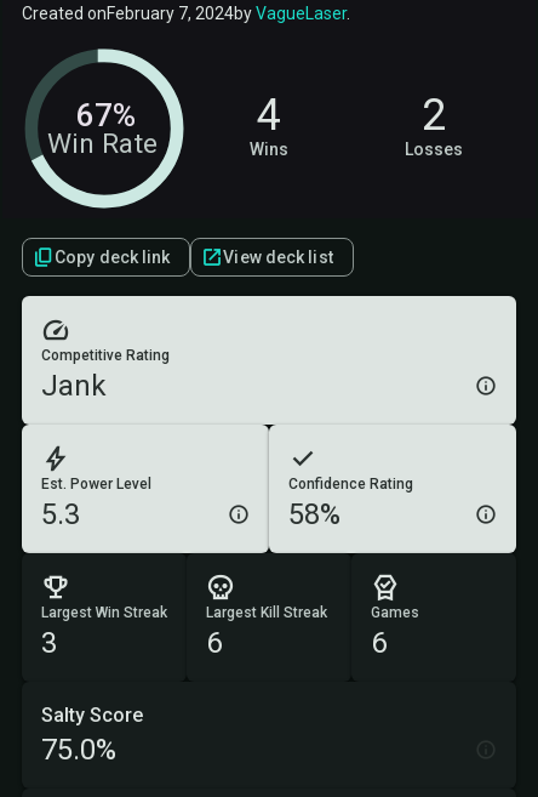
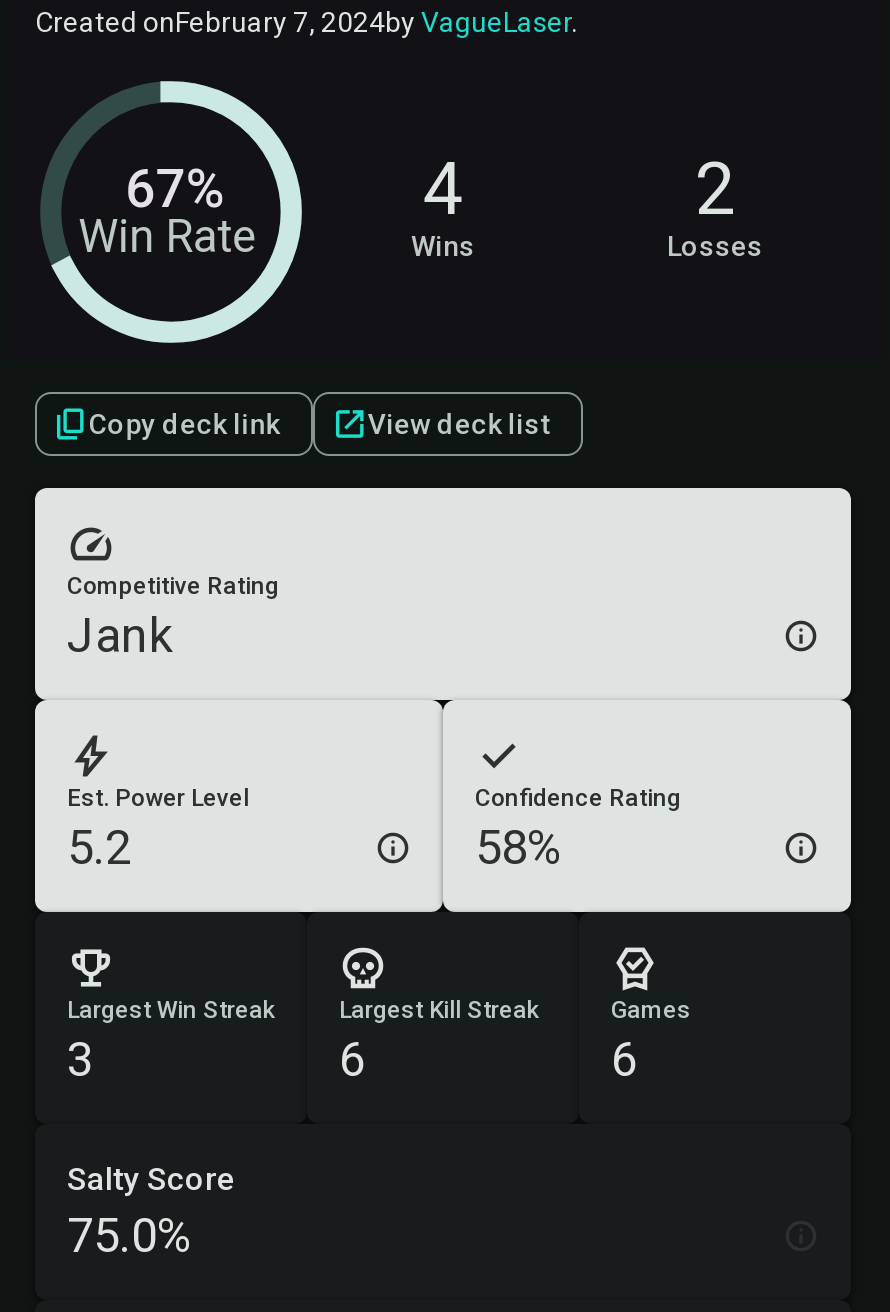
[41,497,80,531] 5.3 -> [67,820,131,876] 5.2

